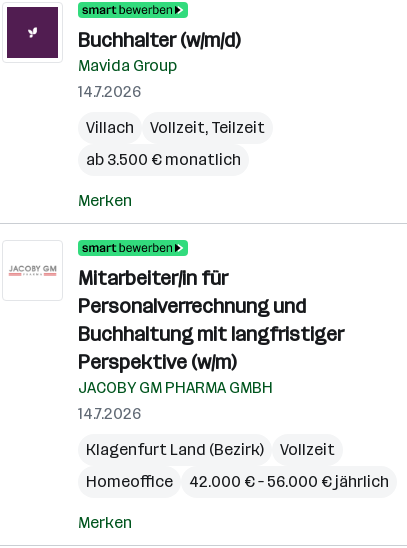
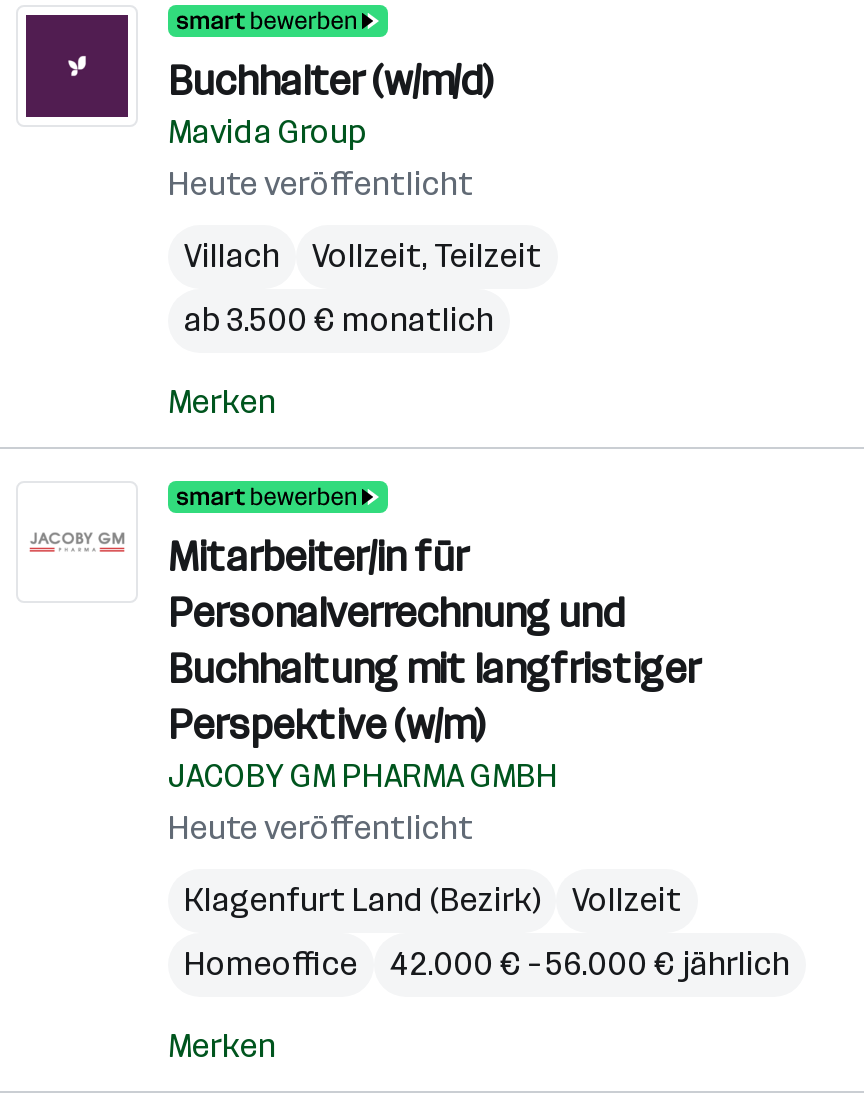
[78,82,141,101] 14.7.2026 -> [168,165,474,203] Heute veröffentlicht
[78,404,141,423] 14.7.2026 -> [168,809,474,847] Heute veröffentlicht

